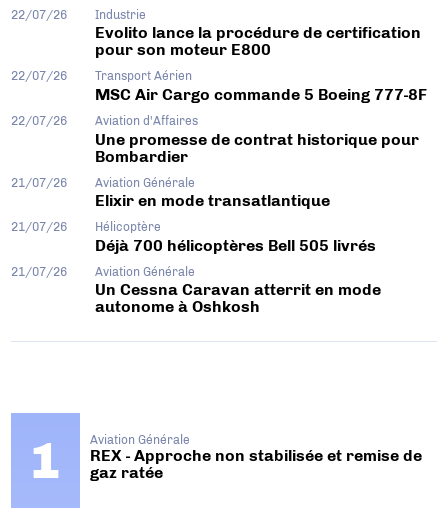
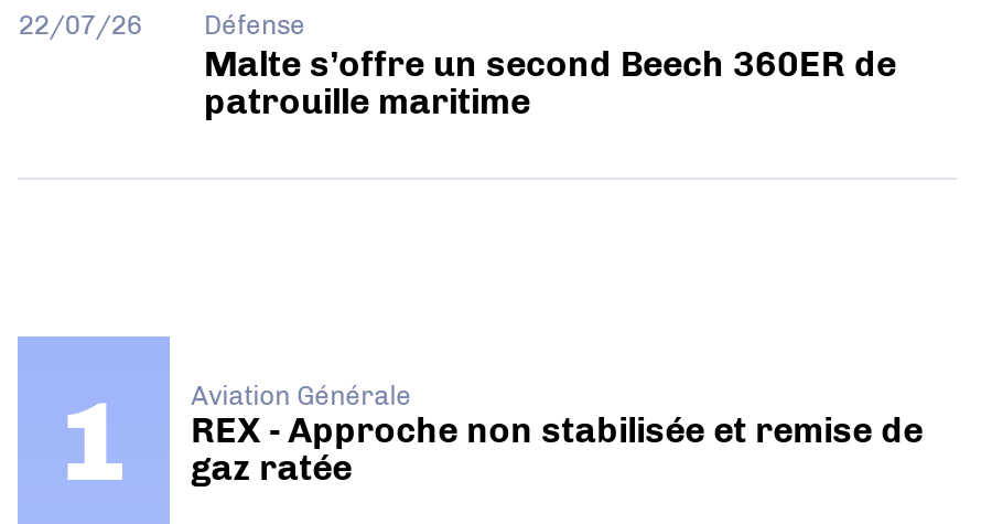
[11,8,427,316] Industrie | Evolito lance la procédure de certification | pour son moteur E800 | 22/07/26 | Transport Aérien | MSC Air Cargo commande 5 Boeing 777-8F | 22/07/26 | Aviation d'Affaires | Une promesse de contrat historique pour | Bombardier | 21/07/26 | Aviation Générale | Elixir en mode transatlantique | 21/07/26 | Hélicoptère | Déjà 700 hélicoptères Bell 505 livrés | 21/07/26 | Aviation Générale | Un Cessna Caravan atterrit en mode | autonome à Oshkosh -> [204,9,896,123] Défense | Malte s’offre un second Beech 360ER de | patrouille maritime

